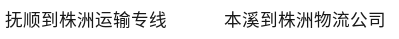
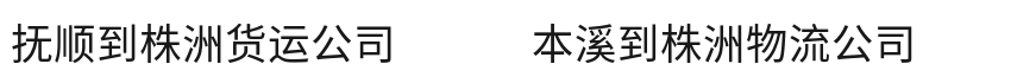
[5,6,167,31] 抚顺到株洲运输专线 -> [11,12,396,71] 抚顺到株洲货运公司

